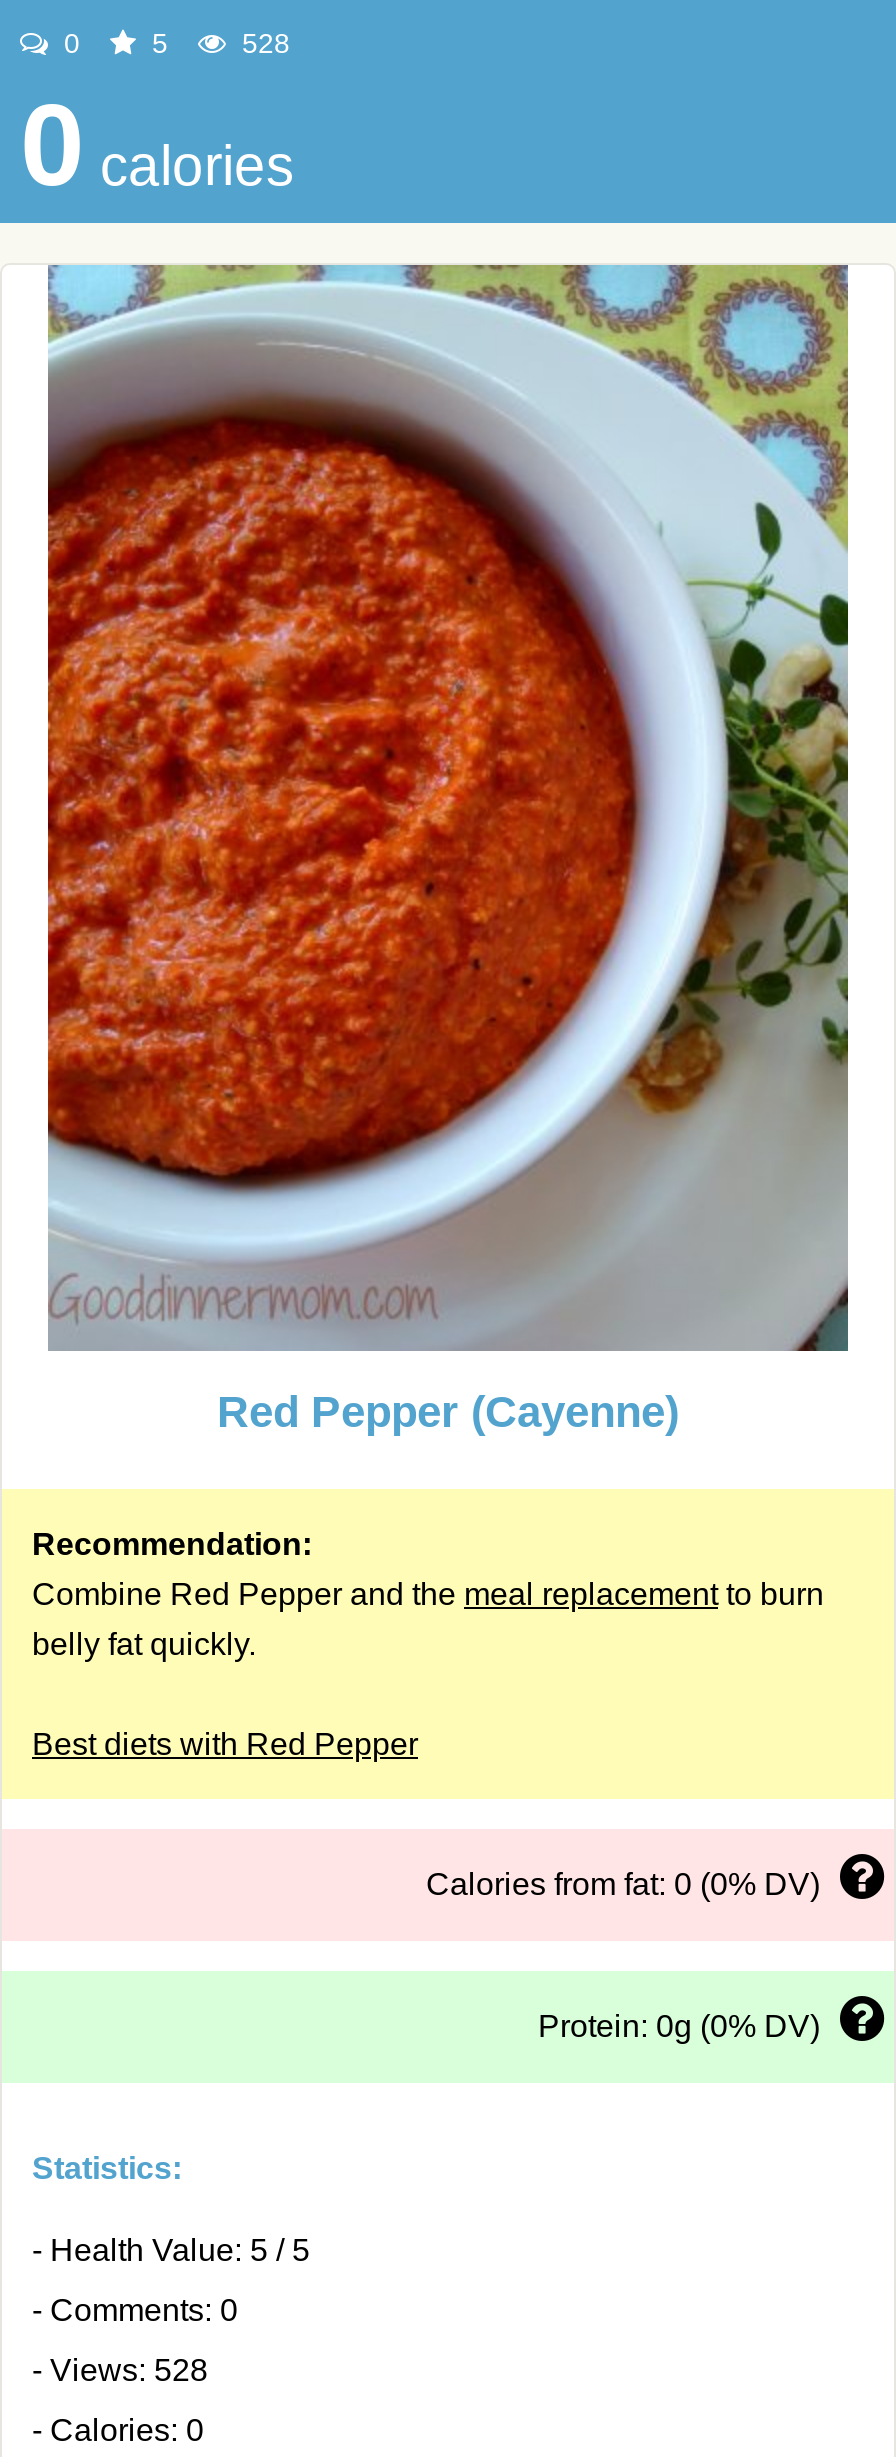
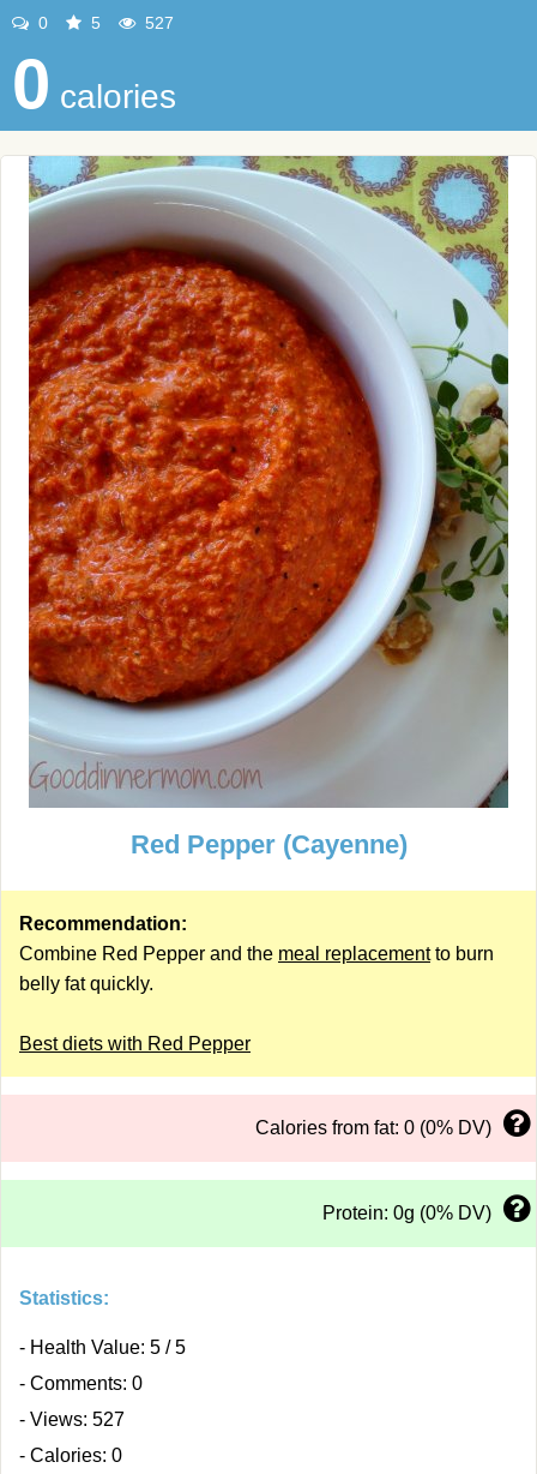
[234,27,290,59] 528 -> [140,13,174,32] 527
[32,2353,208,2387] - Views: 528 -> [19,1409,125,1430] - Views: 527

